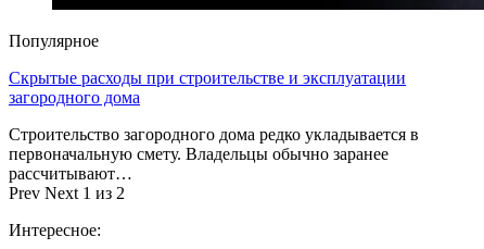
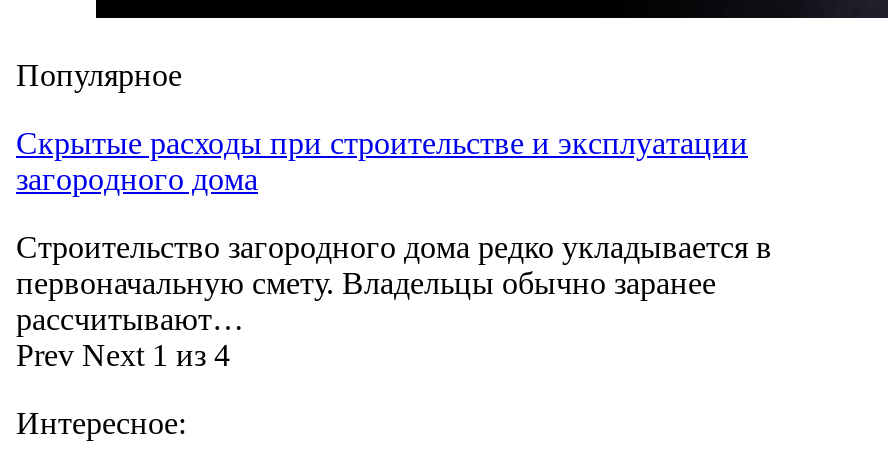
[9,184,125,202] Prev Next 1 из 2 -> [16,338,230,372] Prev Next 1 из 4

